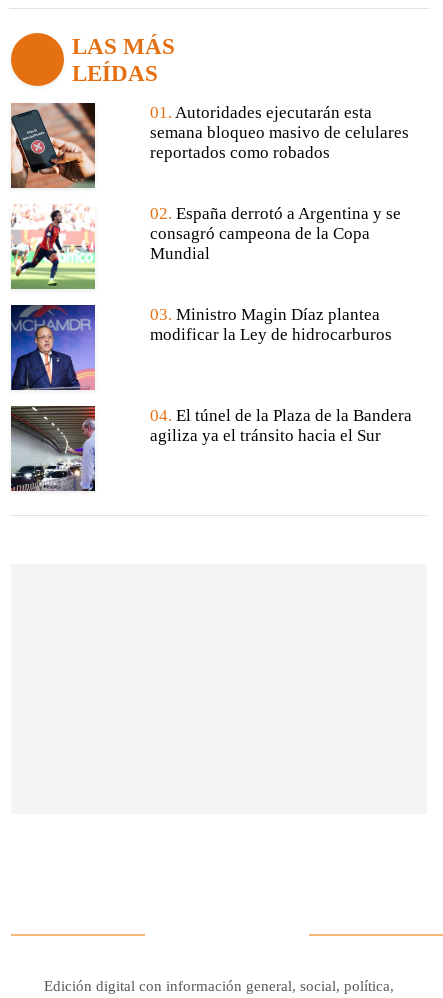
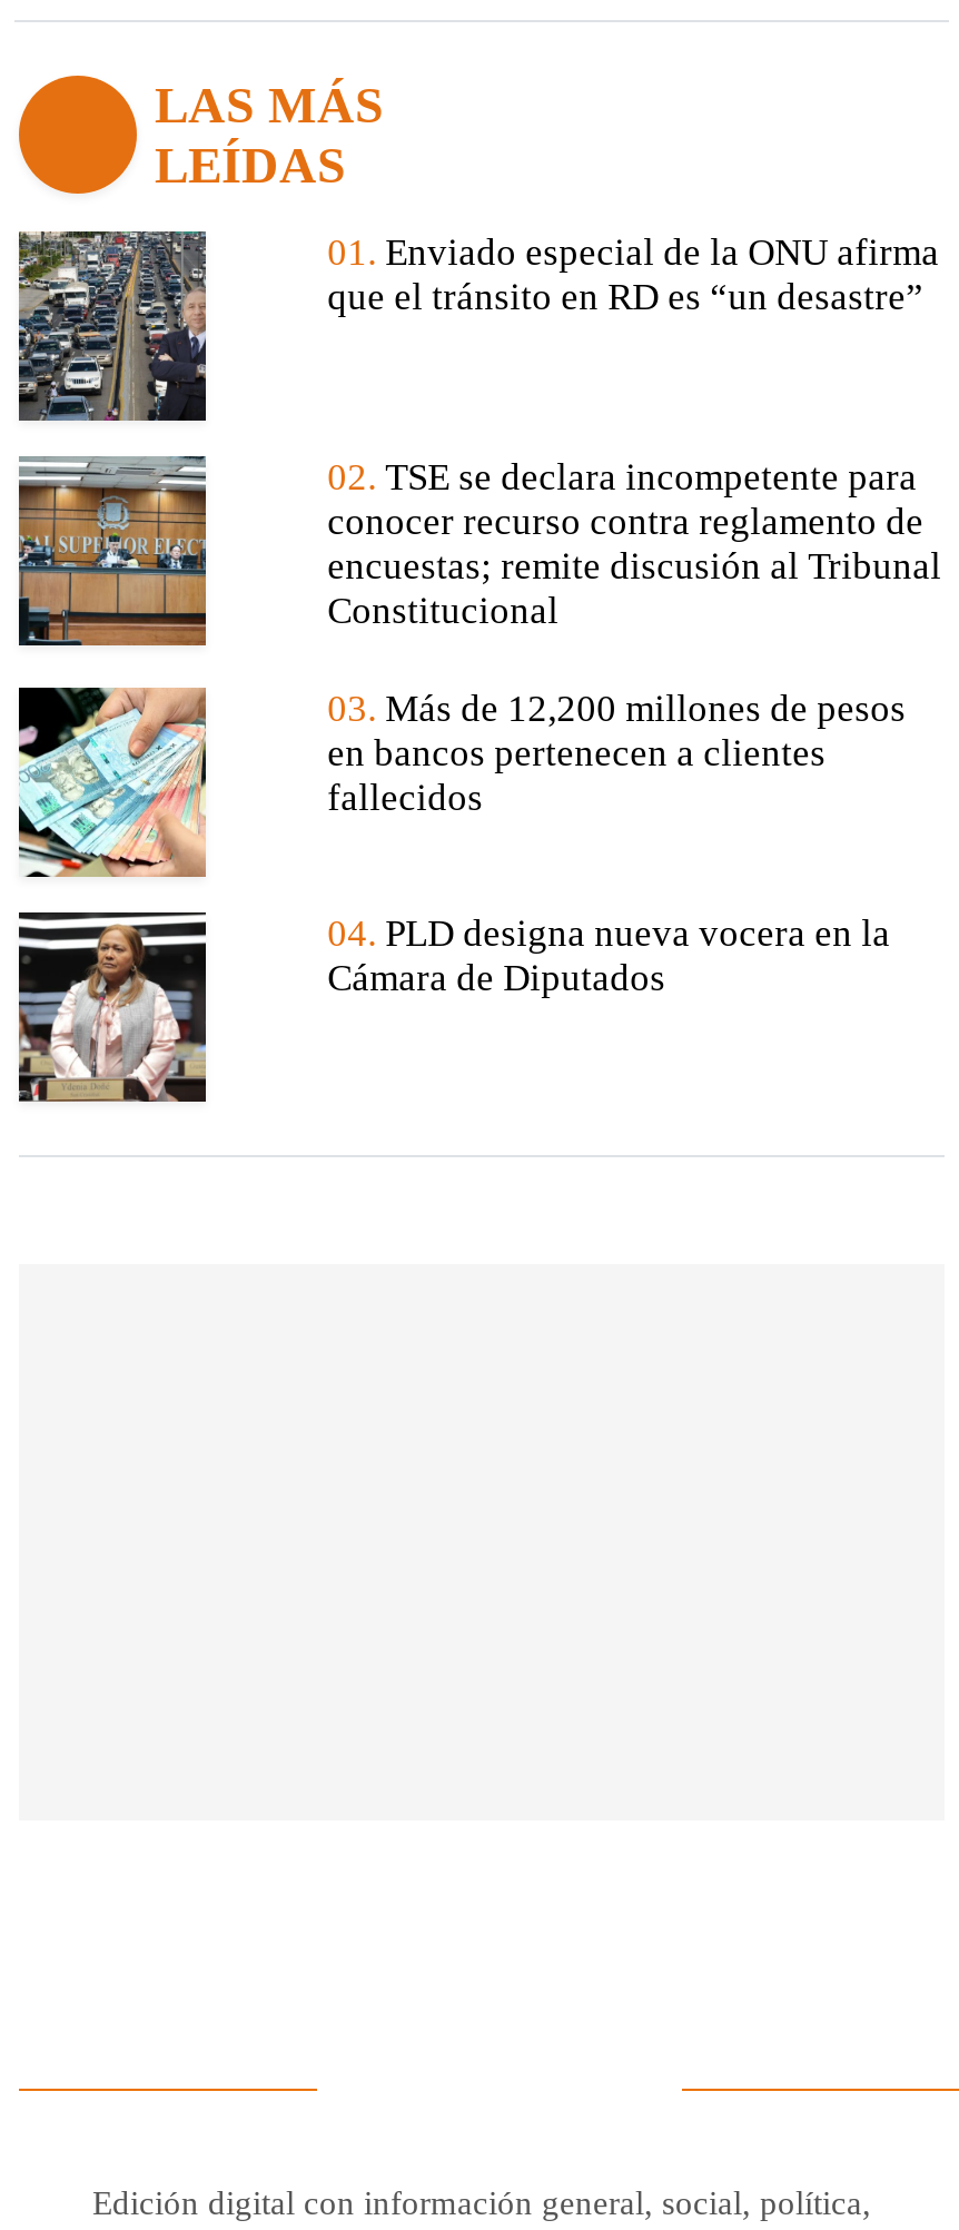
[10,102,96,189] [image] -> [17,229,208,423] [image]
[150,103,409,162] 01. Autoridades ejecutarán esta | semana bloqueo masivo de celulares | reportados como robados -> [328,232,939,319] 01. Enviado especial de la ONU afirma | que el tránsito en RD es “un desastre”
[10,204,96,290] [image] -> [17,454,208,648] [image]
[150,204,401,263] 02. España derrotó a Argentina y se | consagró campeona de la Copa | Mundial -> [328,457,942,633] 02. TSE se declara incompetente para | conocer recurso contra reglamento de | encuestas; remite discusión al Tribunal | Constitucional
[10,304,96,391] [image] -> [17,685,208,879] [image]
[150,305,392,344] 03. Ministro Magin Díaz plantea | modificar la Ley de hidrocarburos -> [328,689,906,820] 03. Más de 12,200 millones de pesos | en bancos pertenecen a clientes | fallecidos
[10,406,96,491] [image] -> [19,912,208,1102] [image]
[150,406,412,445] 04. El túnel de la Plaza de la Bandera | agiliza ya el tránsito hacia el Sur -> [328,913,890,1000] 04. PLD designa nueva vocera en la | Cámara de Diputados

